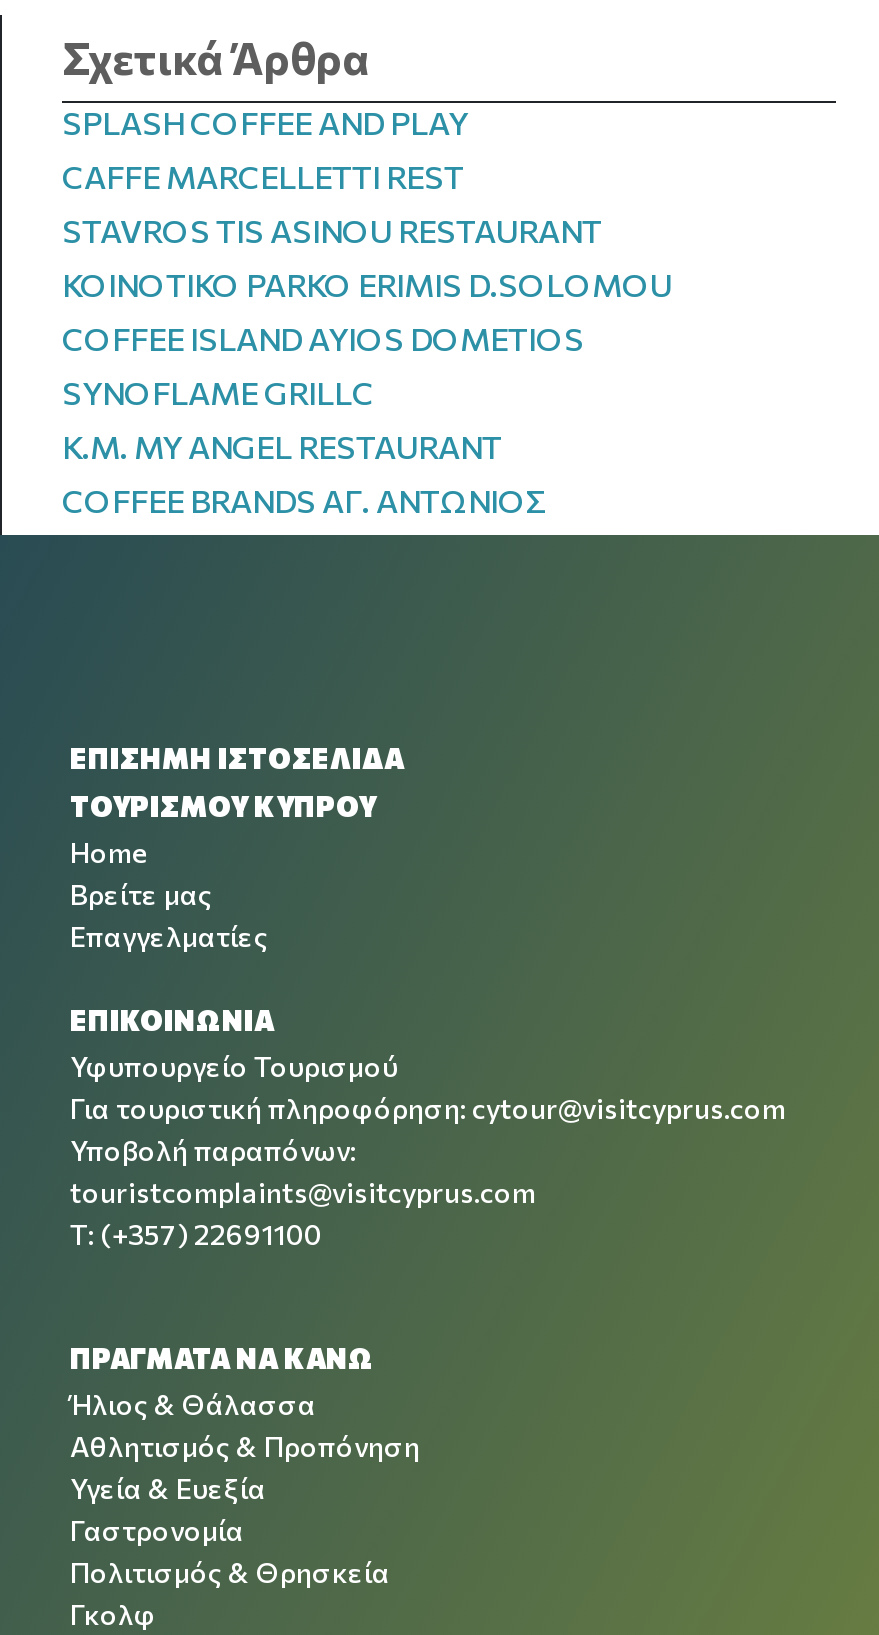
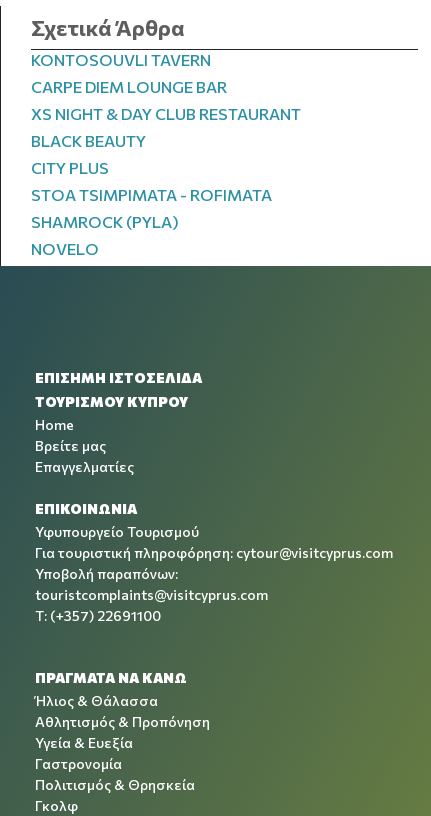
[62,103,672,519] SPLASH COFFEE AND PLAY | CAFFE MARCELLETTI REST | STAVROS TIS ASINOU RESTAURANT | KOINOTIKO PARKO ERIMIS D.SOLOMOU | COFFEE ISLAND AYIOS DOMETIOS | SYNOFLAME GRILLC | K.M. MY ANGEL RESTAURANT | COFFEE BRANDS ΑΓ. ΑΝΤΩΝΙΟΣ -> [31,50,301,258] KONTOSOUVLI TAVERN | CARPE DIEM LOUNGE BAR | XS NIGHT & DAY CLUB RESTAURANT | BLACK BEAUTY | CITY PLUS | STOA TSIMPIMATA - ROFIMATA | SHAMROCK (PYLA) | NOVELO

